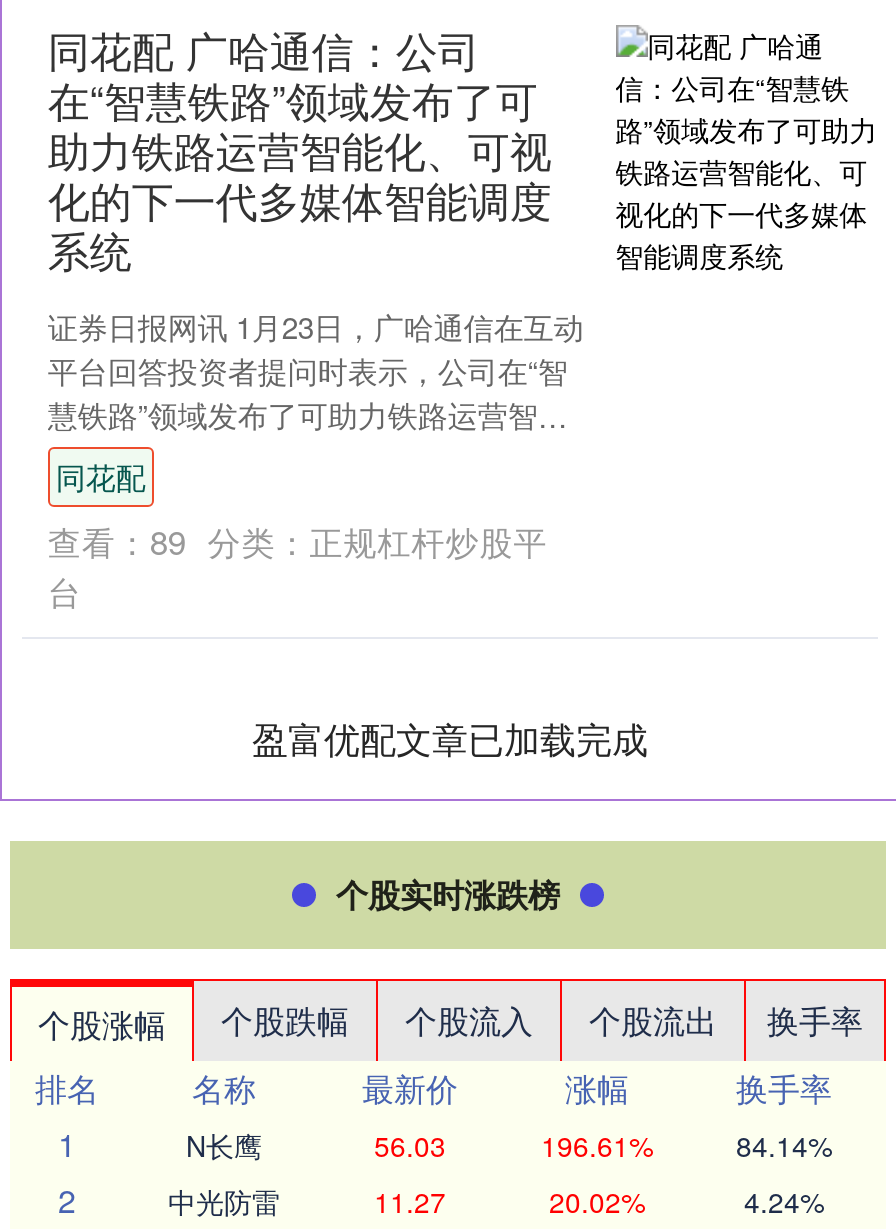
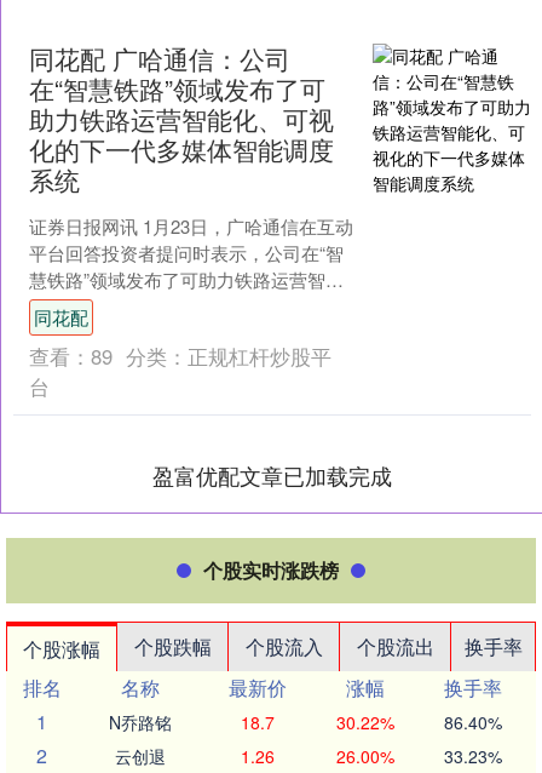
[186,1126,832,1166] N长鹰 | 56.03 | 196.61% | 84.14% -> [109,710,501,735] N乔路铭 | 18.7 | 30.22% | 86.40%
[168,1182,824,1222] 中光防雷 | 11.27 | 20.02% | 4.24% -> [115,744,501,769] 云创退 | 1.26 | 26.00% | 33.23%

